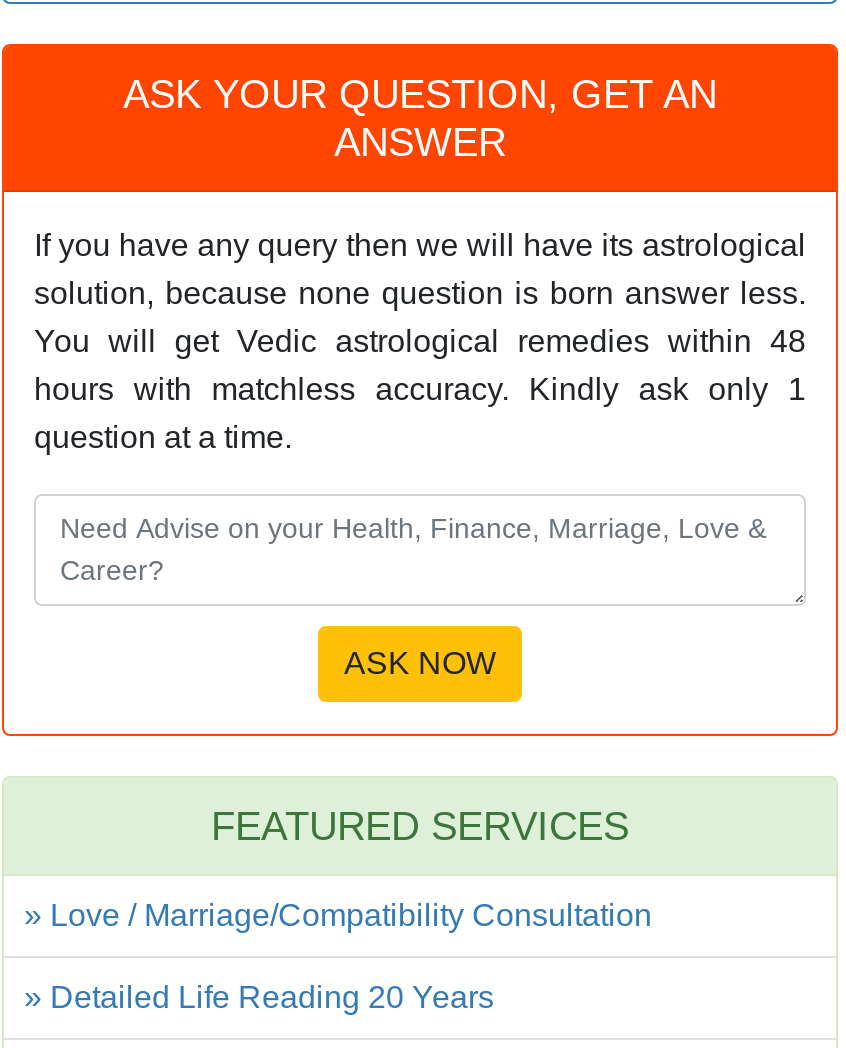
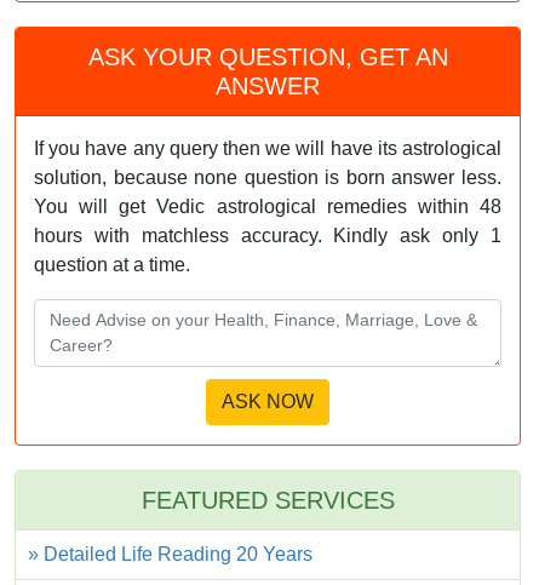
[24,898,652,932] » Love / Marriage/Compatibility Consultation -> none

